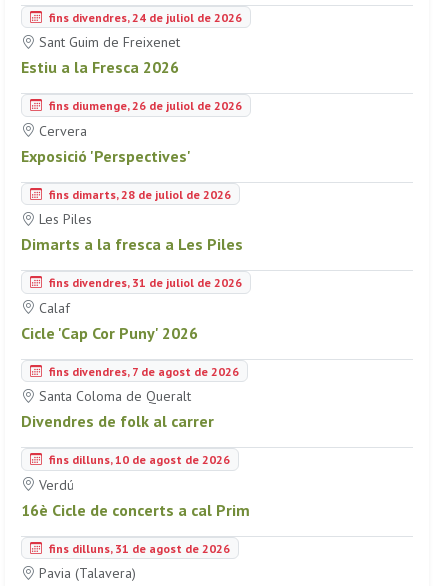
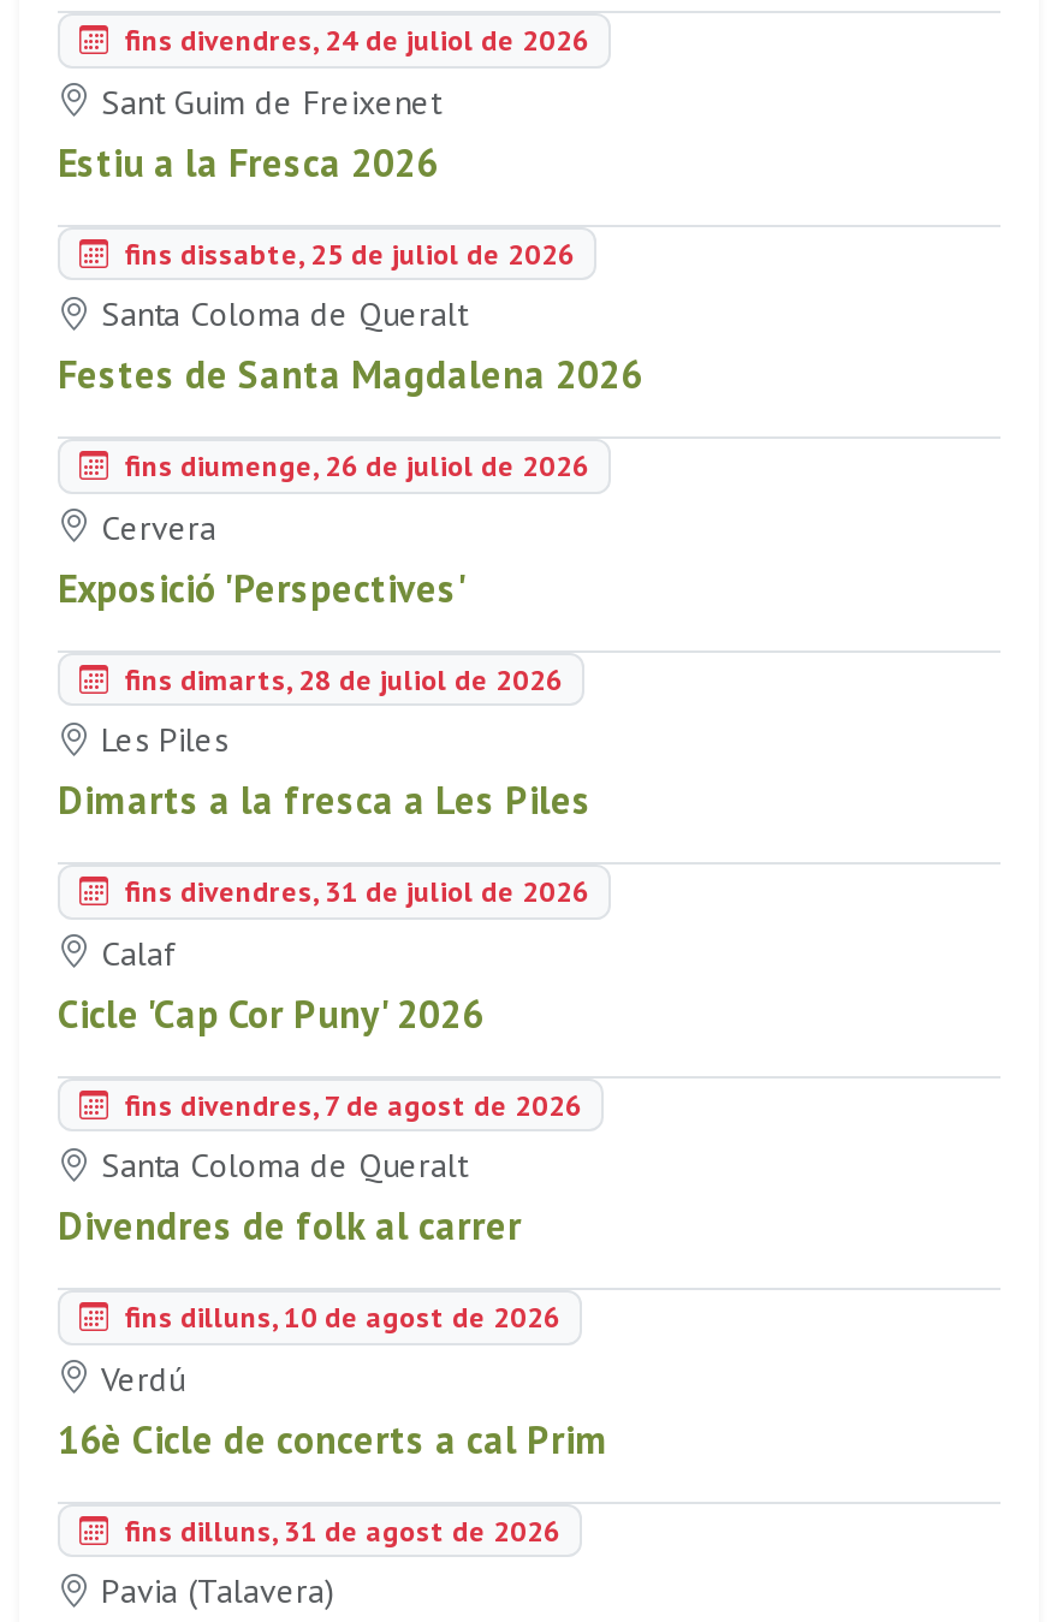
none -> [58,235,642,398] fins dissabte, 25 de juliol de 2026 | Santa Coloma de Queralt | Festes de Santa Magdalena 2026

